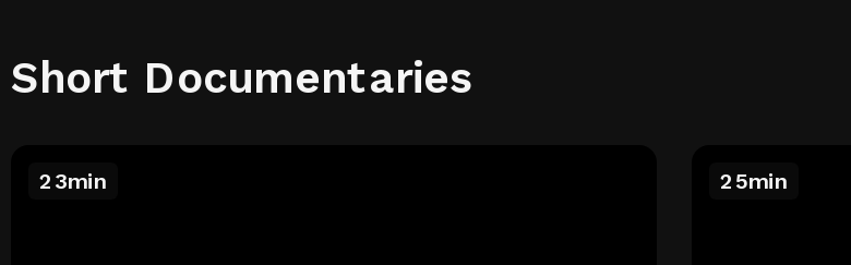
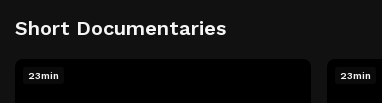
[720,168,788,192] 25min -> [340,69,371,80] 23min

